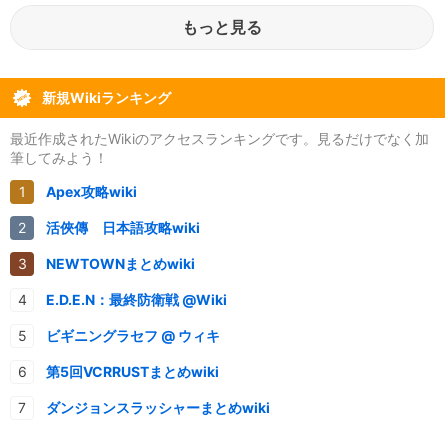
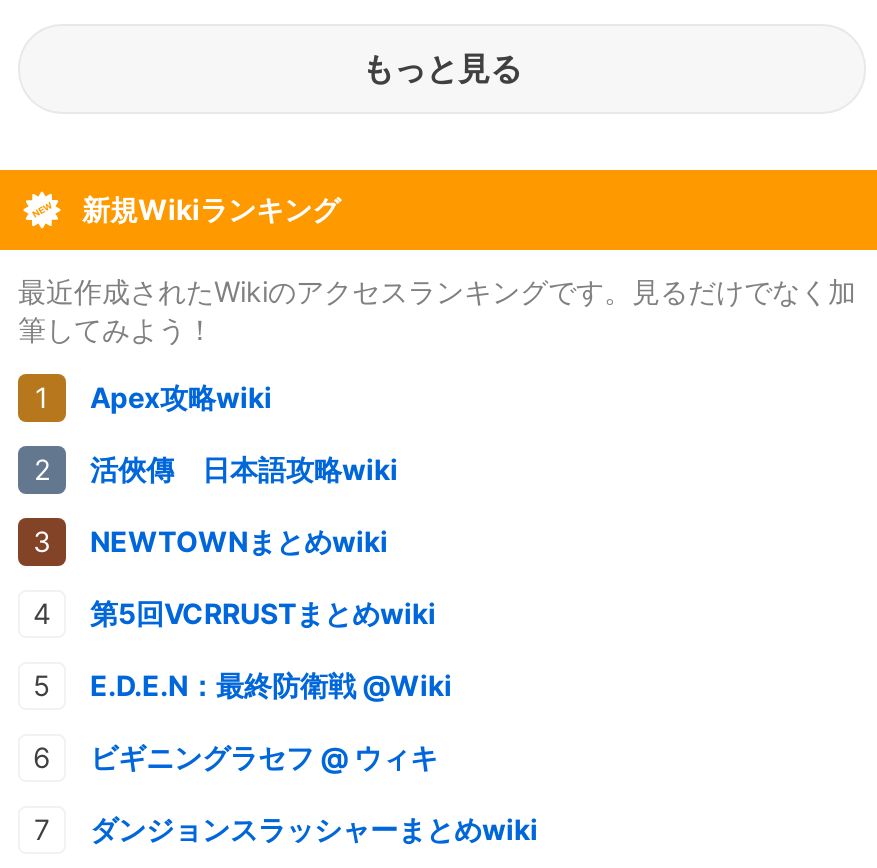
moved [46,291,227,344] -> [90,667,452,773]: E.D.E.N：最終防衛戦 @Wiki | ビギニングラセフ @ ウィキ
moved [46,363,219,380] -> [90,595,436,629]: 第5回VCRRUSTまとめwiki

